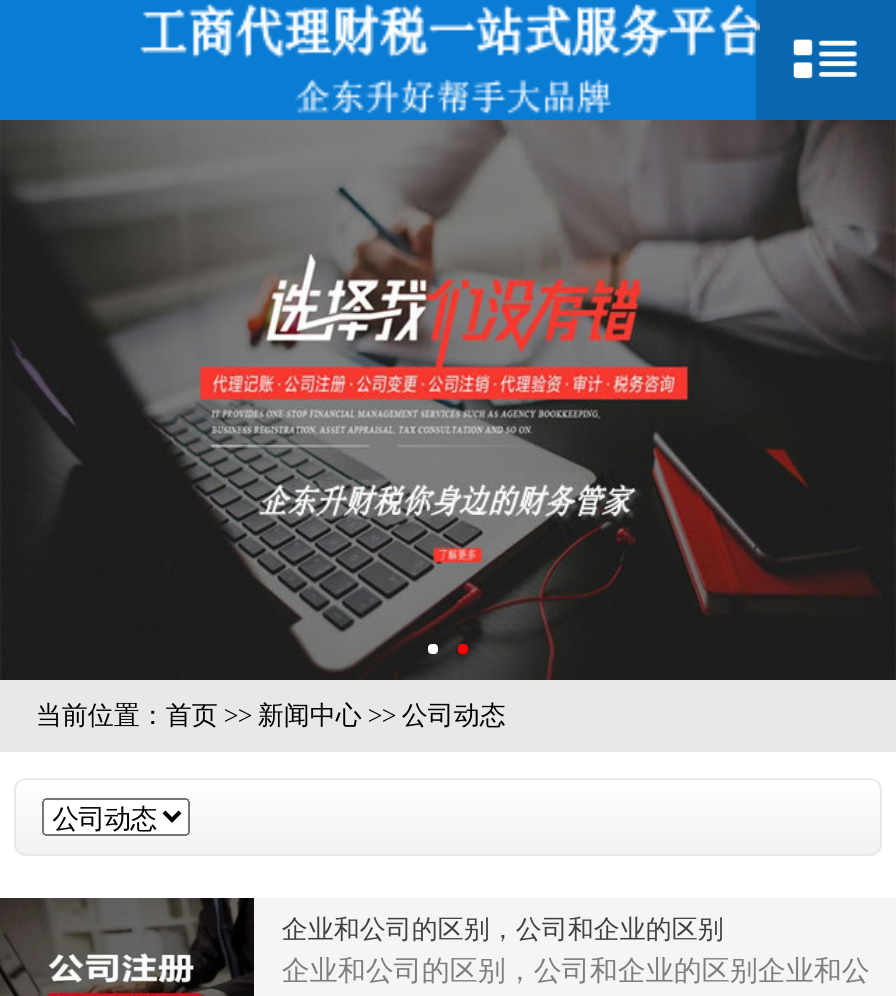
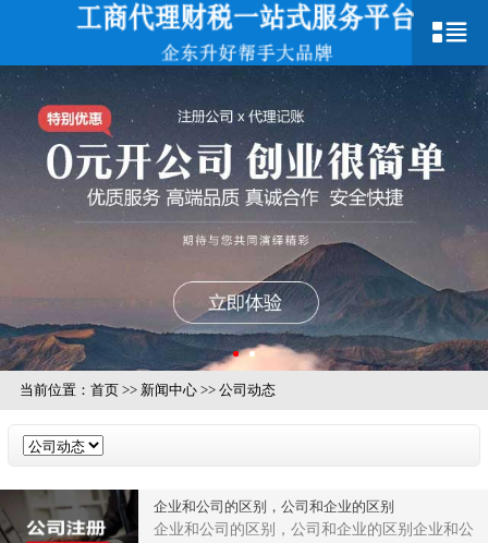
[6,120,890,682] [image] -> [3,65,485,371] [image]

